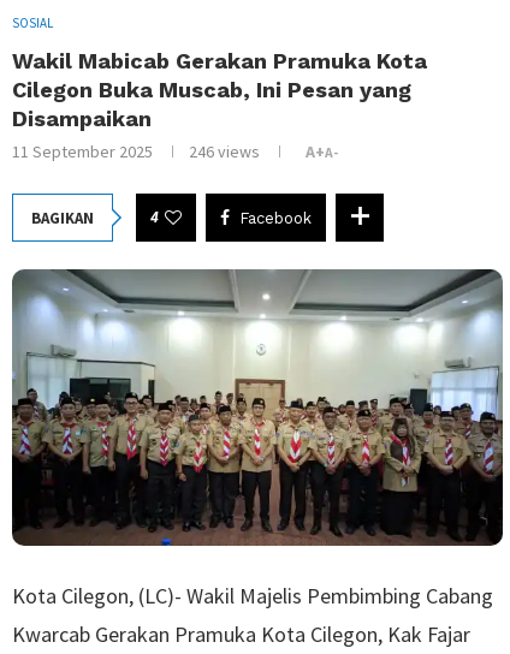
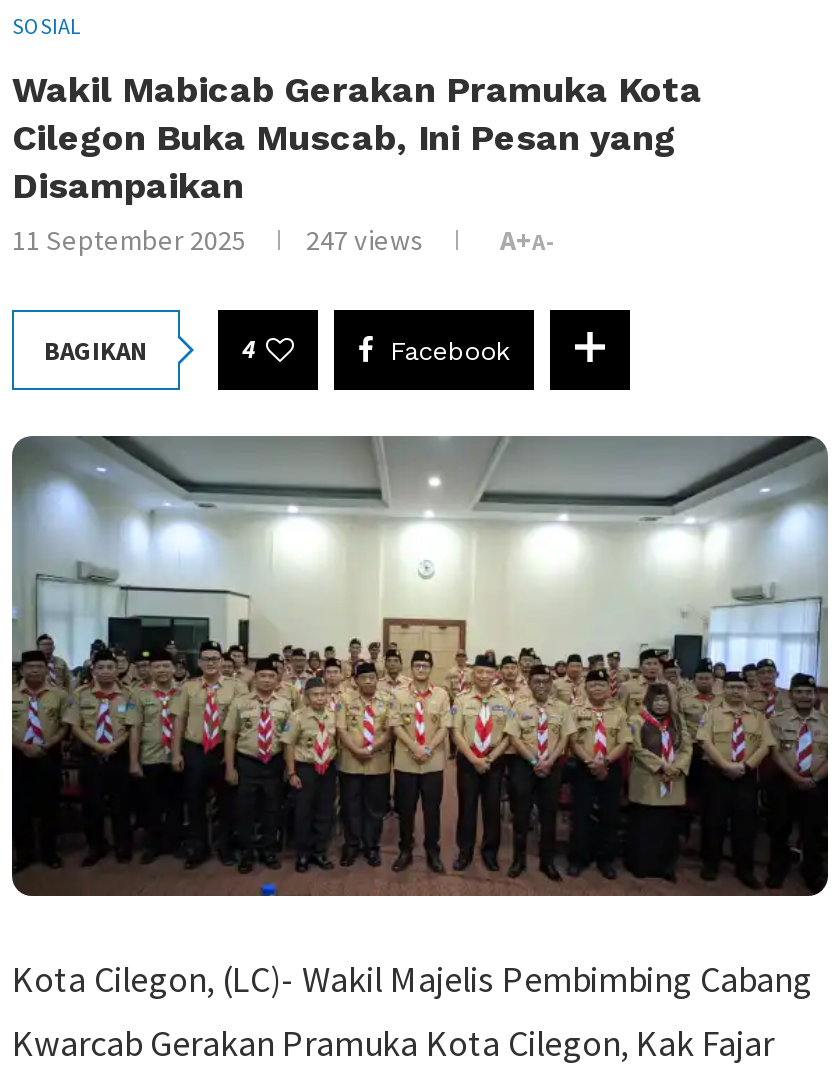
[12,141,260,162] 11 September 2025 246 views -> [12,222,424,258] 11 September 2025 247 views

